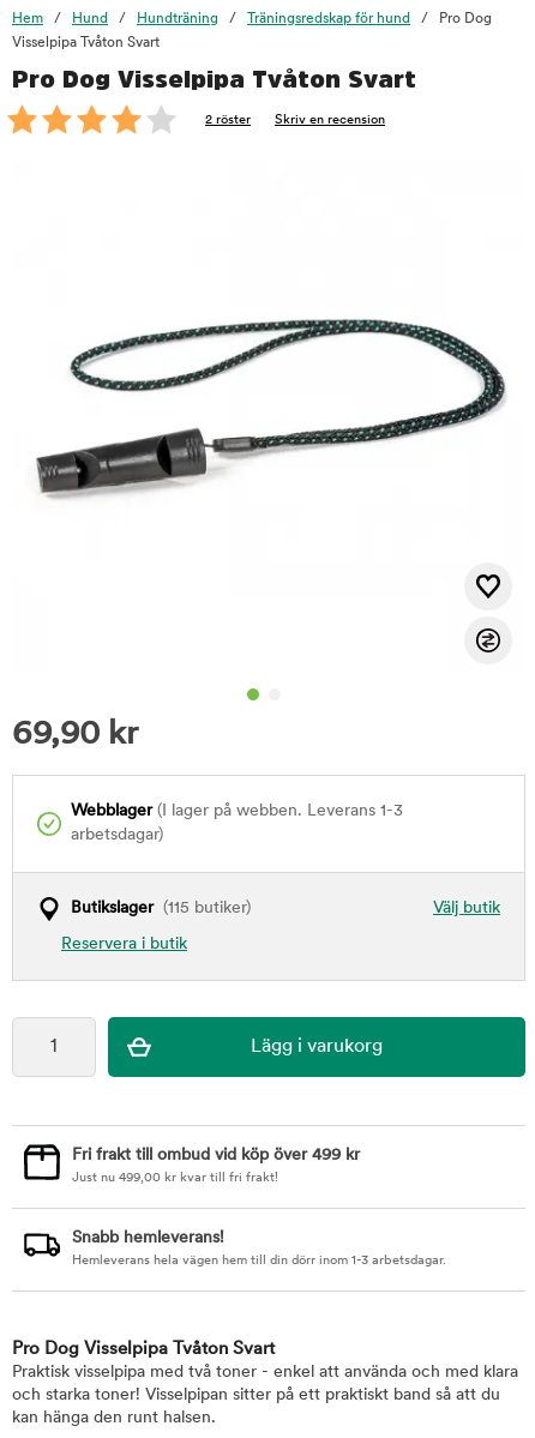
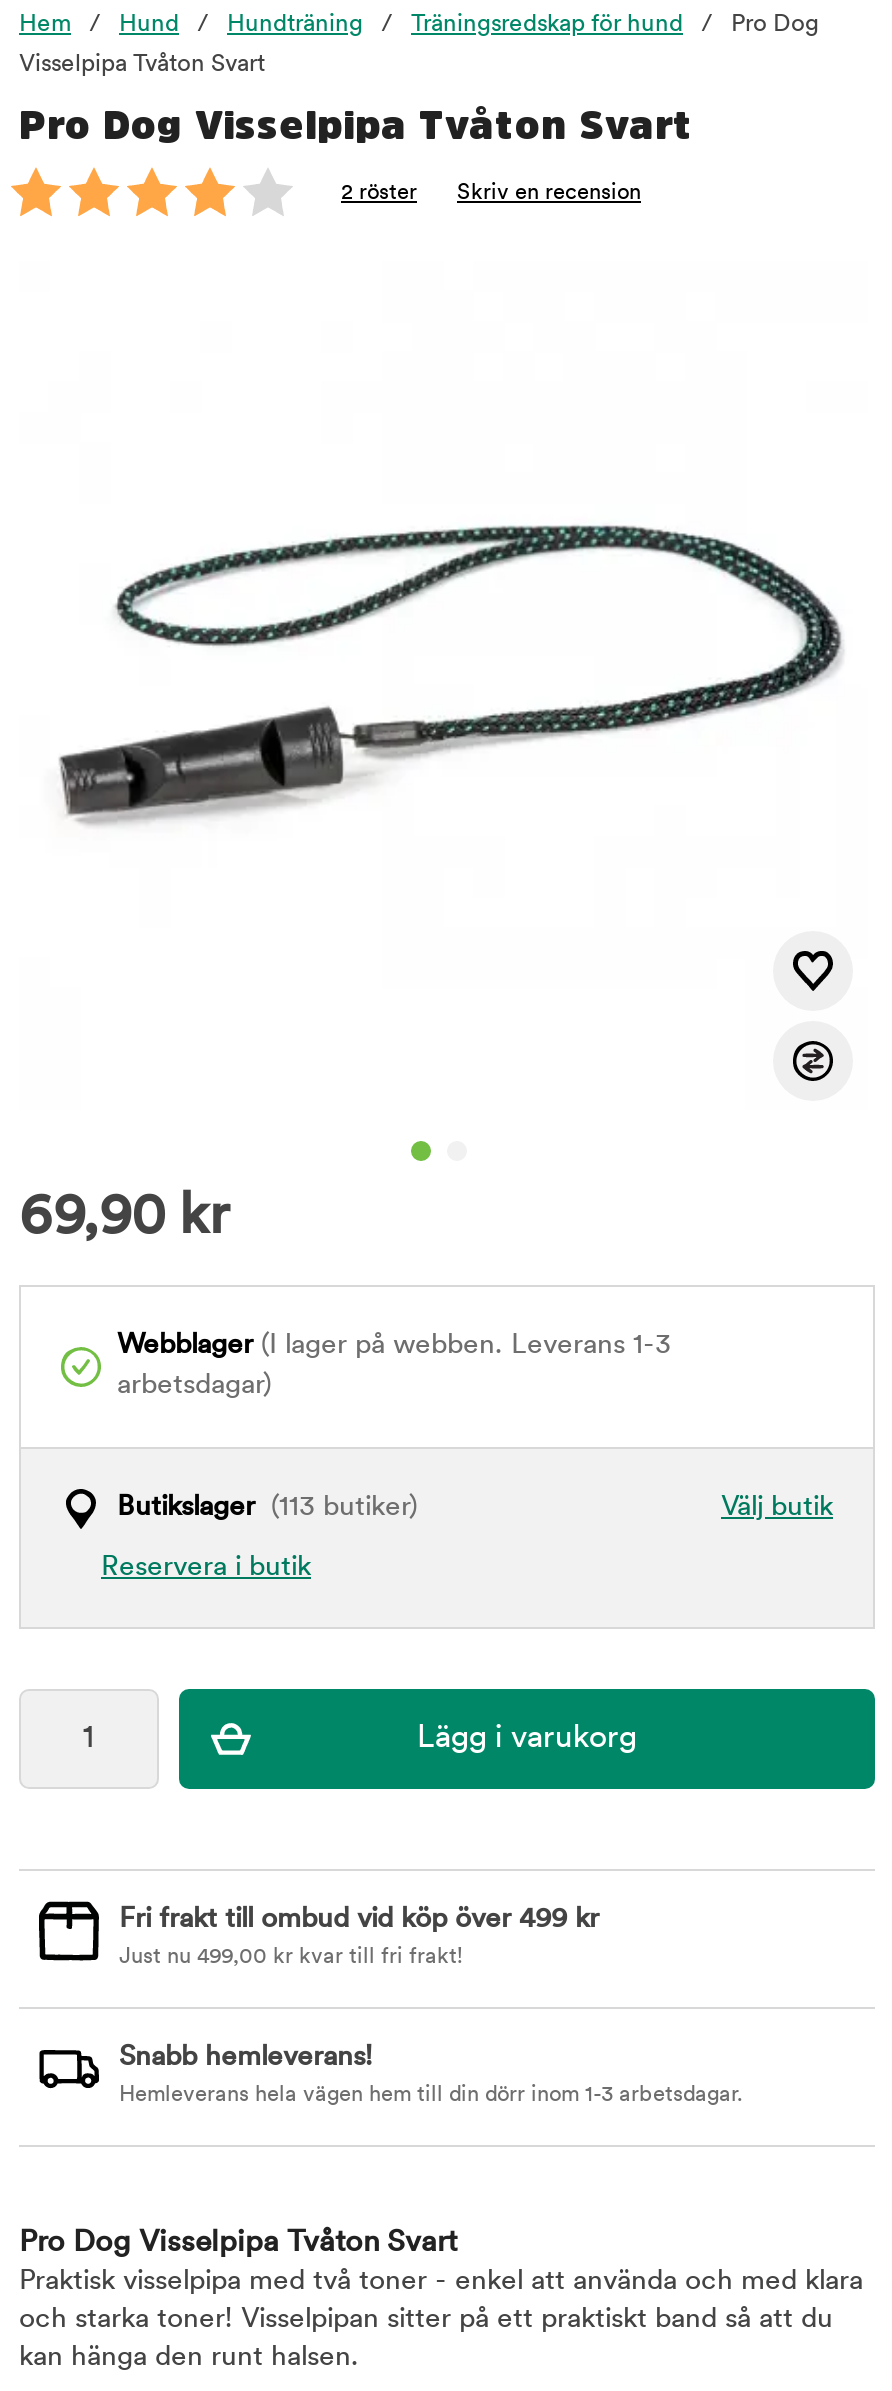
[71,899,251,917] Butikslager (115 butiker) -> [117,1493,417,1523] Butikslager (113 butiker)

